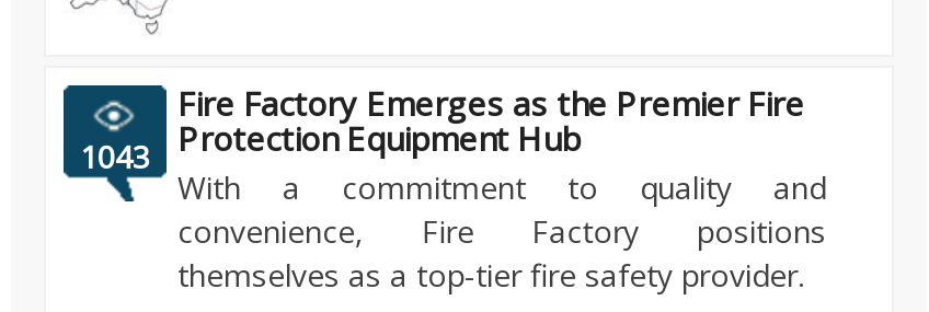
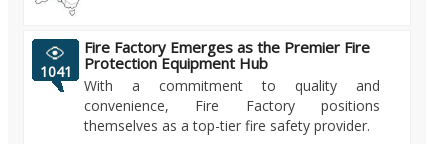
[80,116,581,177] 1043 Protection Equipment Hub -> [39,53,268,81] 1041 Protection Equipment Hub

